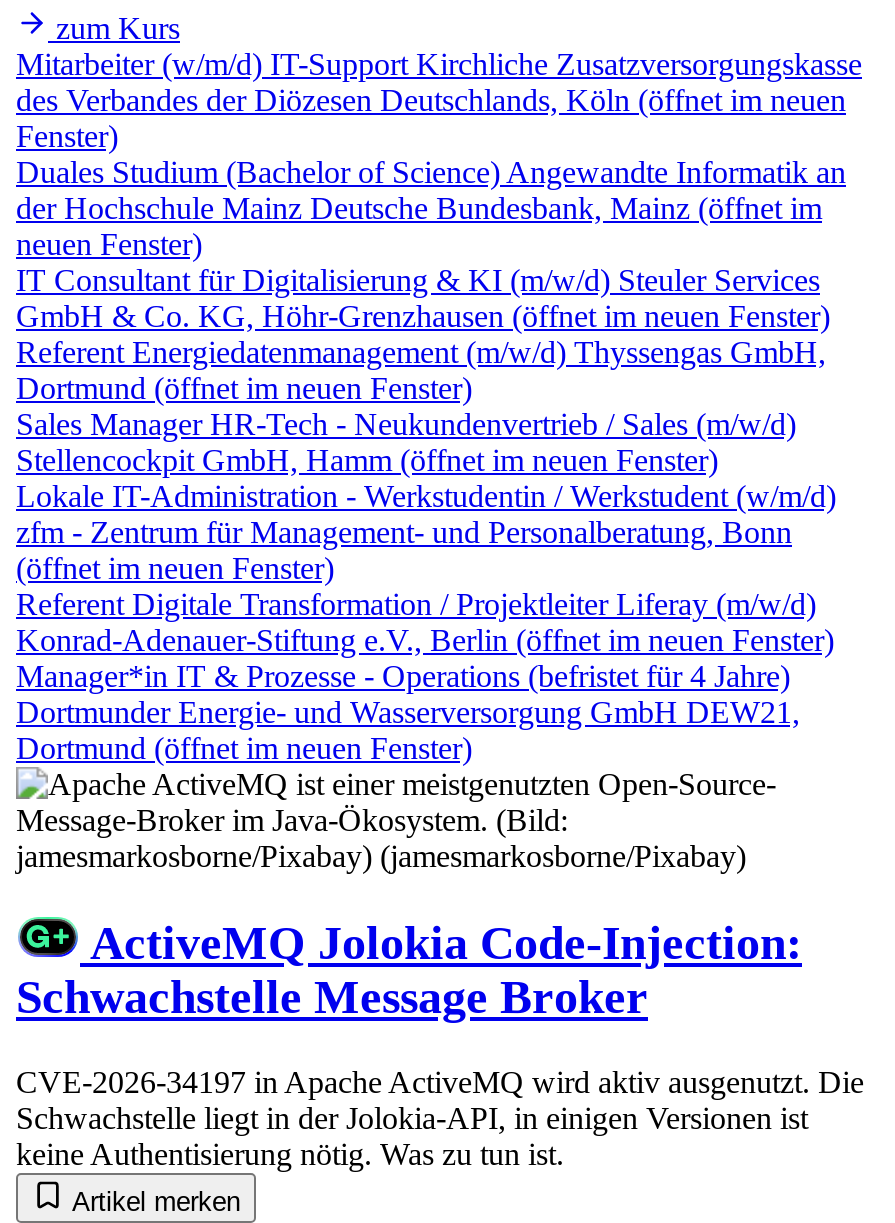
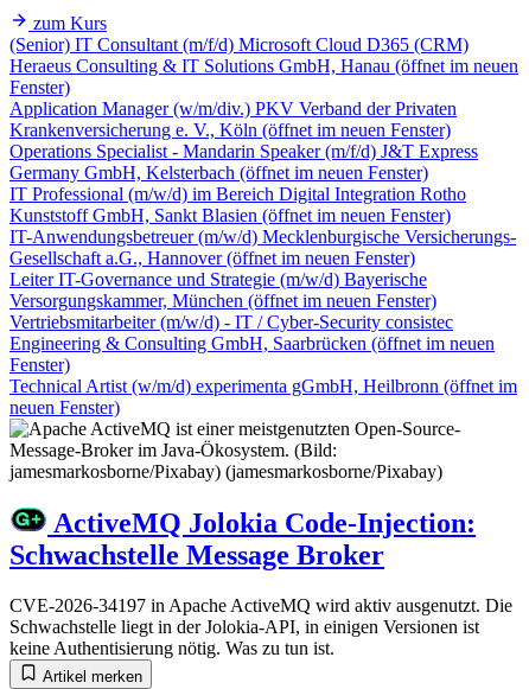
[16,47,862,117] Mitarbeiter (w/m/d) IT-Support Kirchliche Zusatzversorgungskasse | des Verbandes der Diözesen Deutschlands, Köln (öffnet im neuen -> [9,34,518,76] (Senior) IT Consultant (m/f/d) Microsoft Cloud D365 (CRM) | Heraeus Consulting & IT Solutions GmbH, Hanau (öffnet im neuen
[16,155,846,225] Duales Studium (Bachelor of Science) Angewandte Informatik an | der Hochschule Mainz Deutsche Bundesbank, Mainz (öffnet im -> [9,98,517,396] Application Manager (w/m/div.) PKV Verband der Privaten | Krankenversicherung e. V., Köln (öffnet im neuen Fenster) | Operations Specialist - Mandarin Speaker (m/f/d) J&T Express | Germany GmbH, Kelsterbach (öffnet im neuen Fenster) | IT Professional (m/w/d) im Bereich Digital Integration Rotho | Kunststoff GmbH, Sankt Blasien (öffnet im neuen Fenster) | IT-Anwendungsbetreuer (m/w/d) Mecklenburgische Versicherungs- | Gesellschaft a.G., Hannover (öffnet im neuen Fenster) | Leiter IT-Governance und Strategie (m/w/d) Bayerische | Versorgungskammer, München (öffnet im neuen Fenster) | Vertriebsmitarbeiter (m/w/d) - IT / Cyber-Security consistec | Engineering & Consulting GmbH, Saarbrücken (öffnet im neuen | Fenster) | Technical Artist (w/m/d) experimenta gGmbH, Heilbronn (öffnet im
moved [16,227,202,261] -> [9,397,120,417]: neuen Fenster)
[16,263,836,765] IT Consultant für Digitalisierung & KI (m/w/d) Steuler Services | GmbH & Co. KG, Höhr-Grenzhausen (öffnet im neuen Fenster) | Referent Energiedatenmanagement (m/w/d) Thyssengas GmbH, | Dortmund (öffnet im neuen Fenster) | Sales Manager HR-Tech - Neukundenvertrieb / Sales (m/w/d) | Stellencockpit GmbH, Hamm (öffnet im neuen Fenster) | Lokale IT-Administration - Werkstudentin / Werkstudent (w/m/d) | zfm - Zentrum für Management- und Personalberatung, Bonn | (öffnet im neuen Fenster) | Referent Digitale Transformation / Projektleiter Liferay (m/w/d) | Konrad-Adenauer-Stiftung e.V., Berlin (öffnet im neuen Fenster) | Manager*in IT & Prozesse - Operations (befristet für 4 Jahre) | Dortmunder Energie- und Wasserversorgung GmbH DEW21, | Dortmund (öffnet im neuen Fenster) -> none

